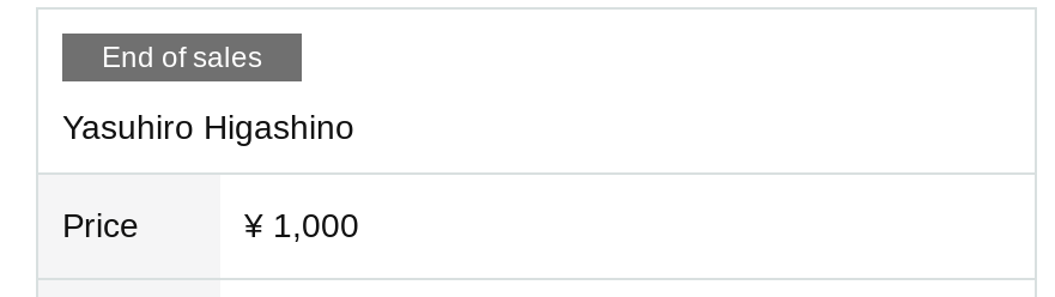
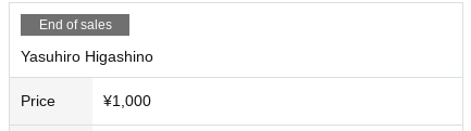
[244,205,359,243] ¥ 1,000 -> [103,91,151,109] ¥1,000

